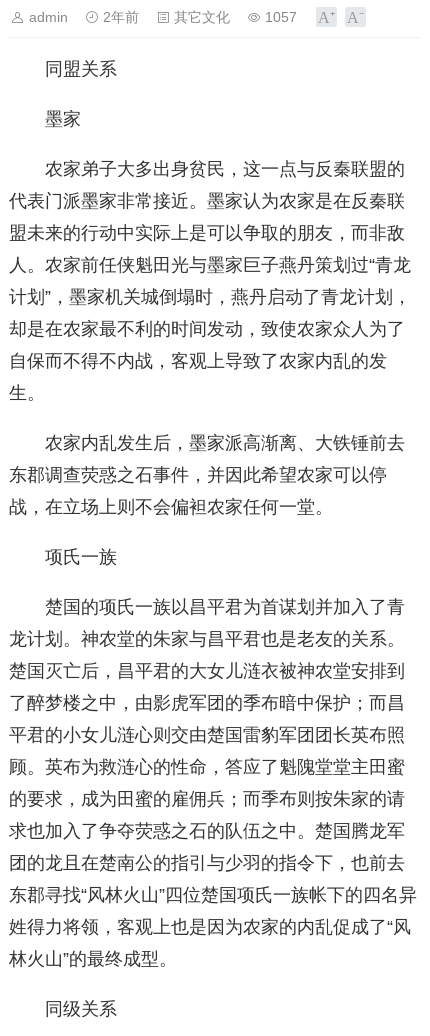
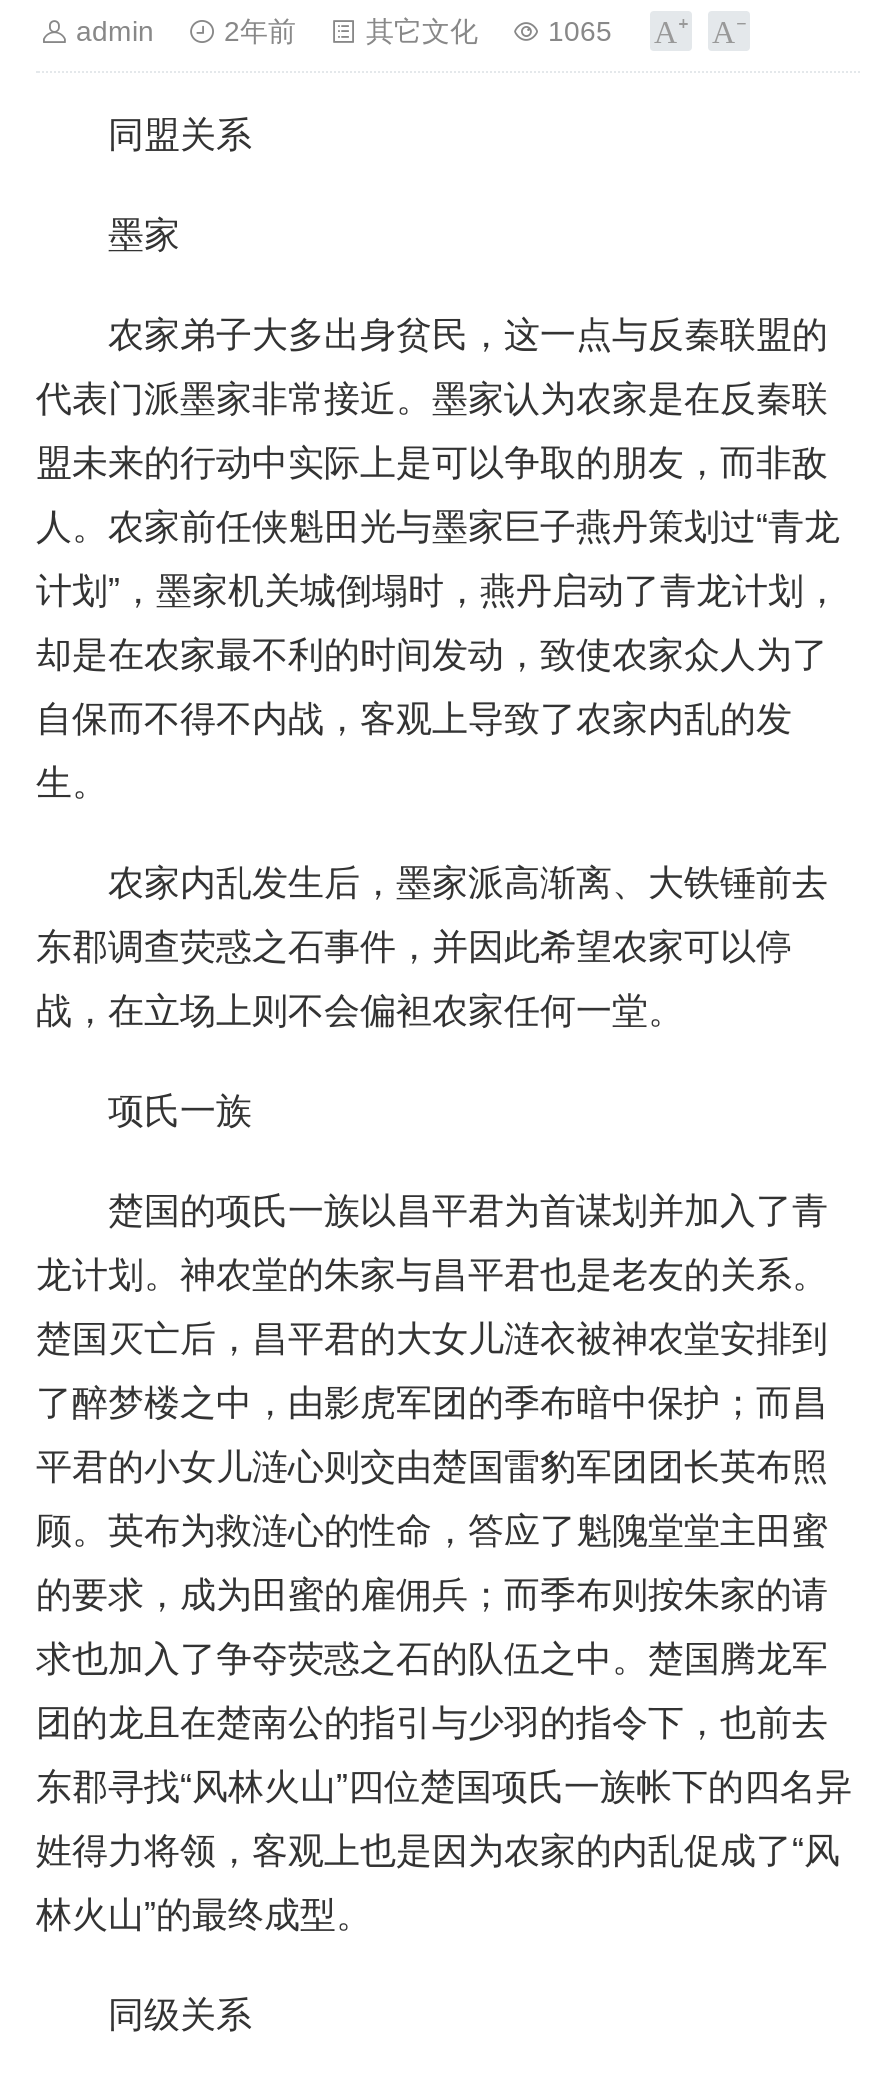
[265,9,297,25] 1057 -> [548,15,612,47] 1065

